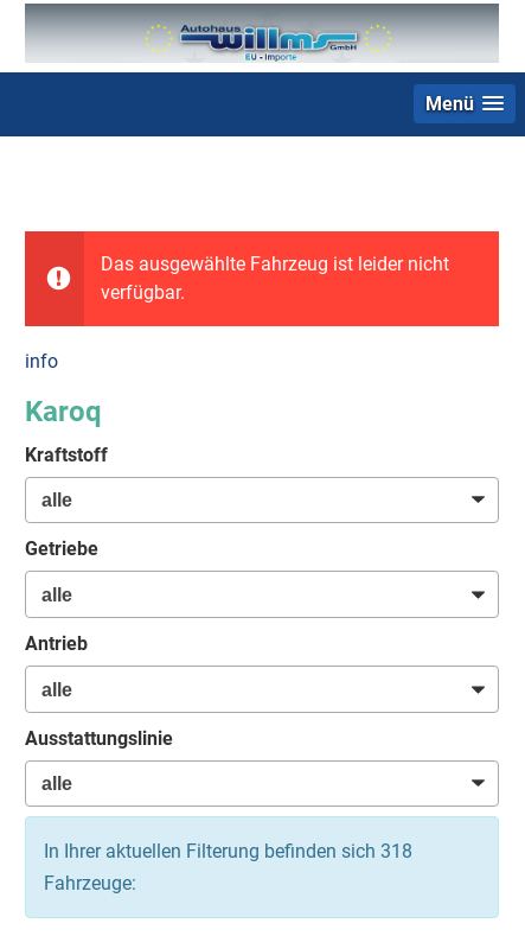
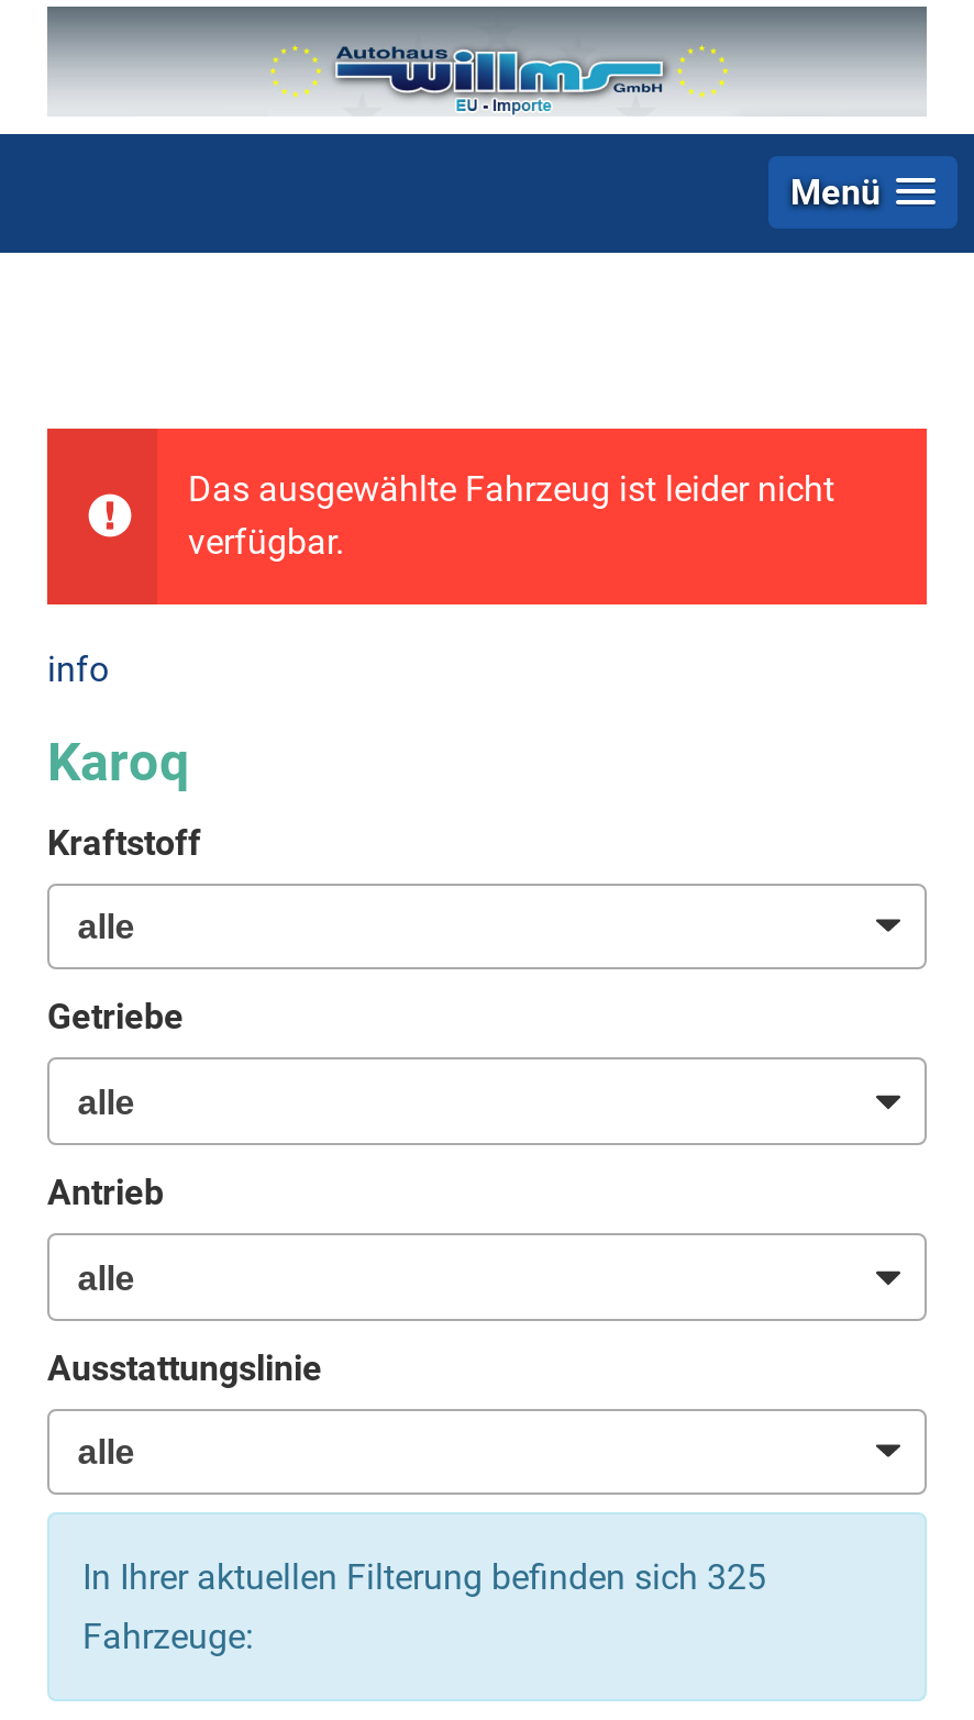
[44,840,412,863] In Ihrer aktuellen Filterung befinden sich 318 -> [82,1557,766,1598] In Ihrer aktuellen Filterung befinden sich 325

